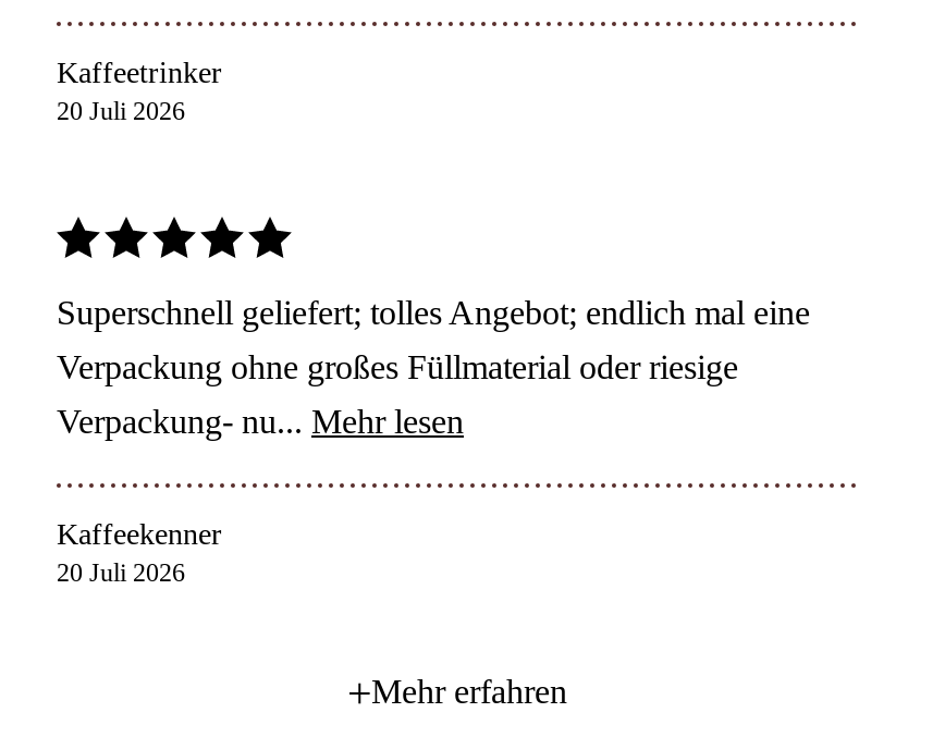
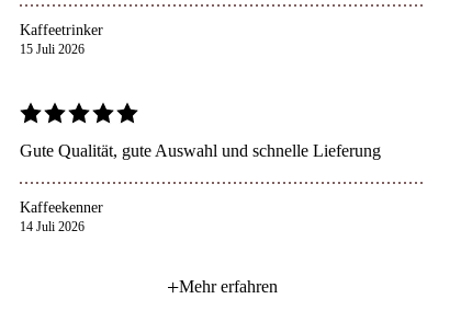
[57,95,185,125] 20 Juli 2026 -> [20,41,85,56] 15 Juli 2026
[57,293,810,439] Superschnell geliefert; tolles Angebot; endlich mal eine | Verpackung ohne großes Füllmaterial oder riesige | Verpackung- nu... Mehr lesen -> [20,141,381,159] Gute Qualität, gute Auswahl und schnelle Lieferung
[57,556,185,587] 20 Juli 2026 -> [20,219,85,234] 14 Juli 2026

